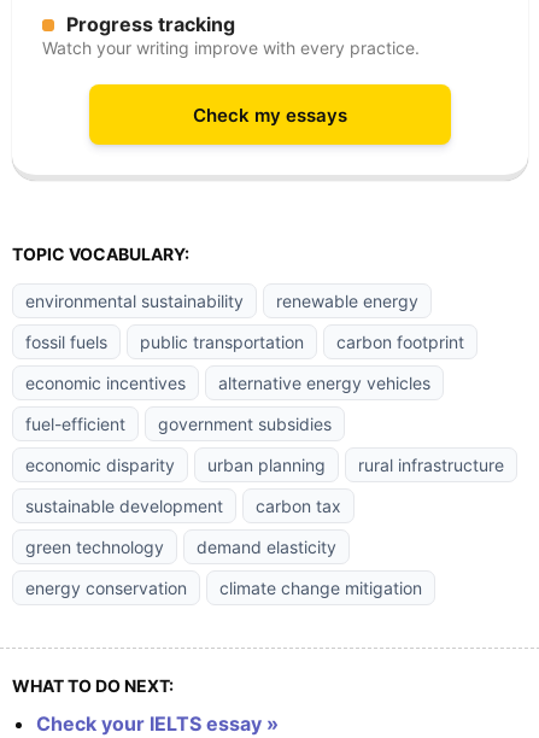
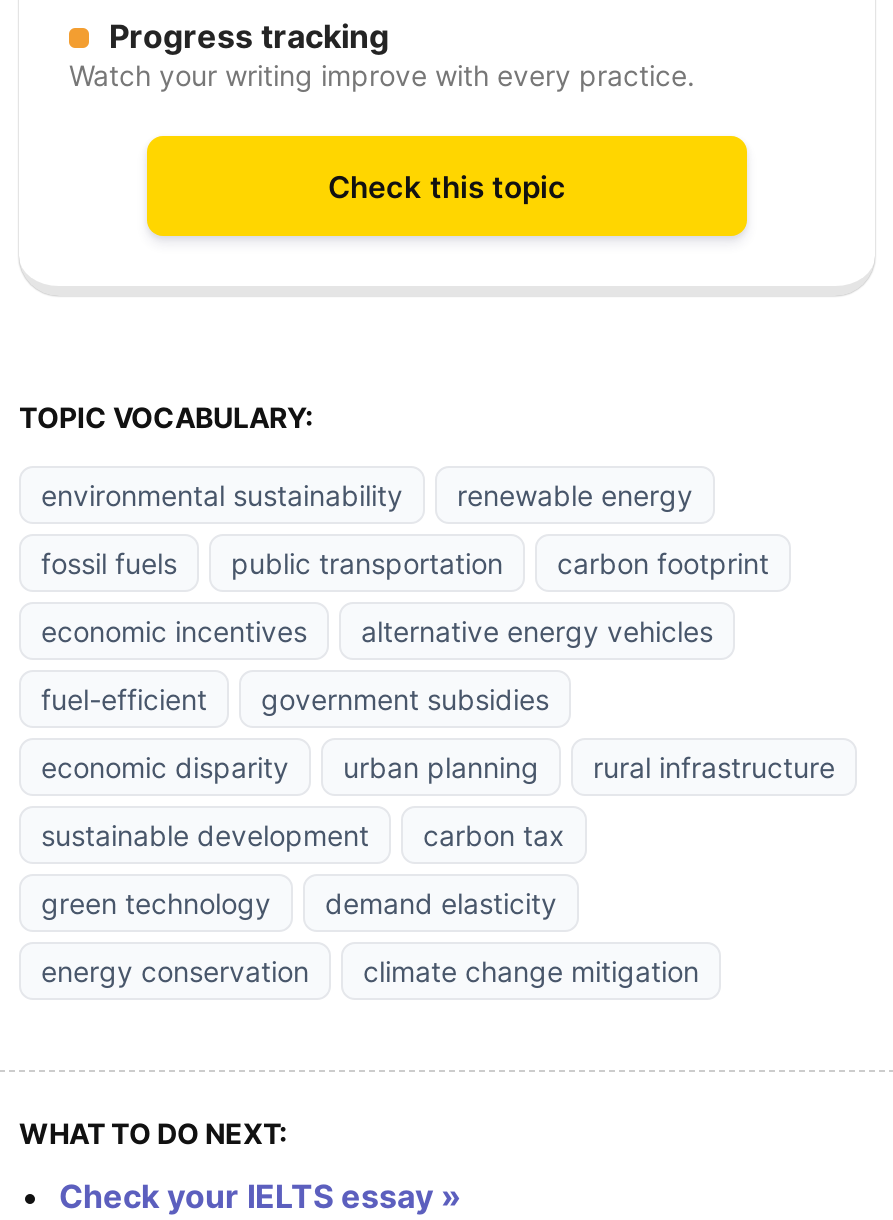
[193,103,347,126] Check my essays -> [328,167,566,205] Check this topic

